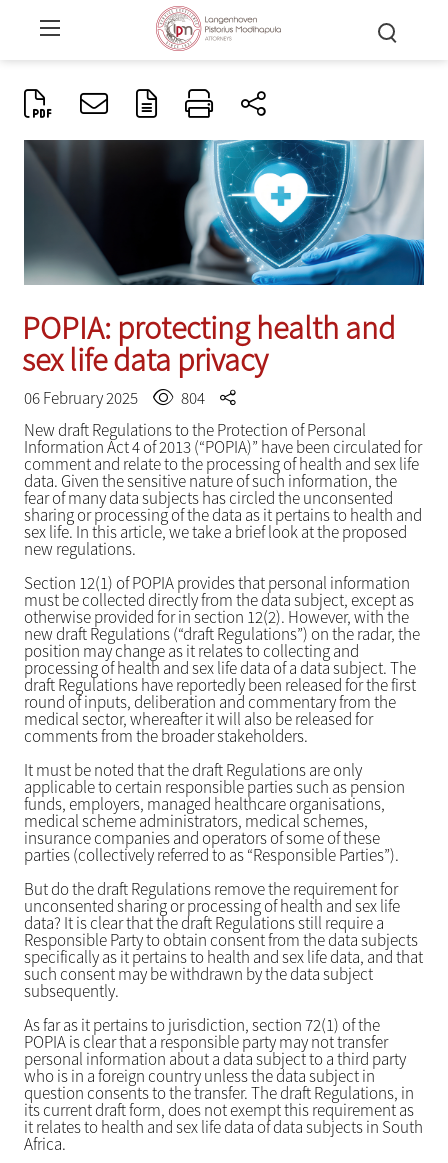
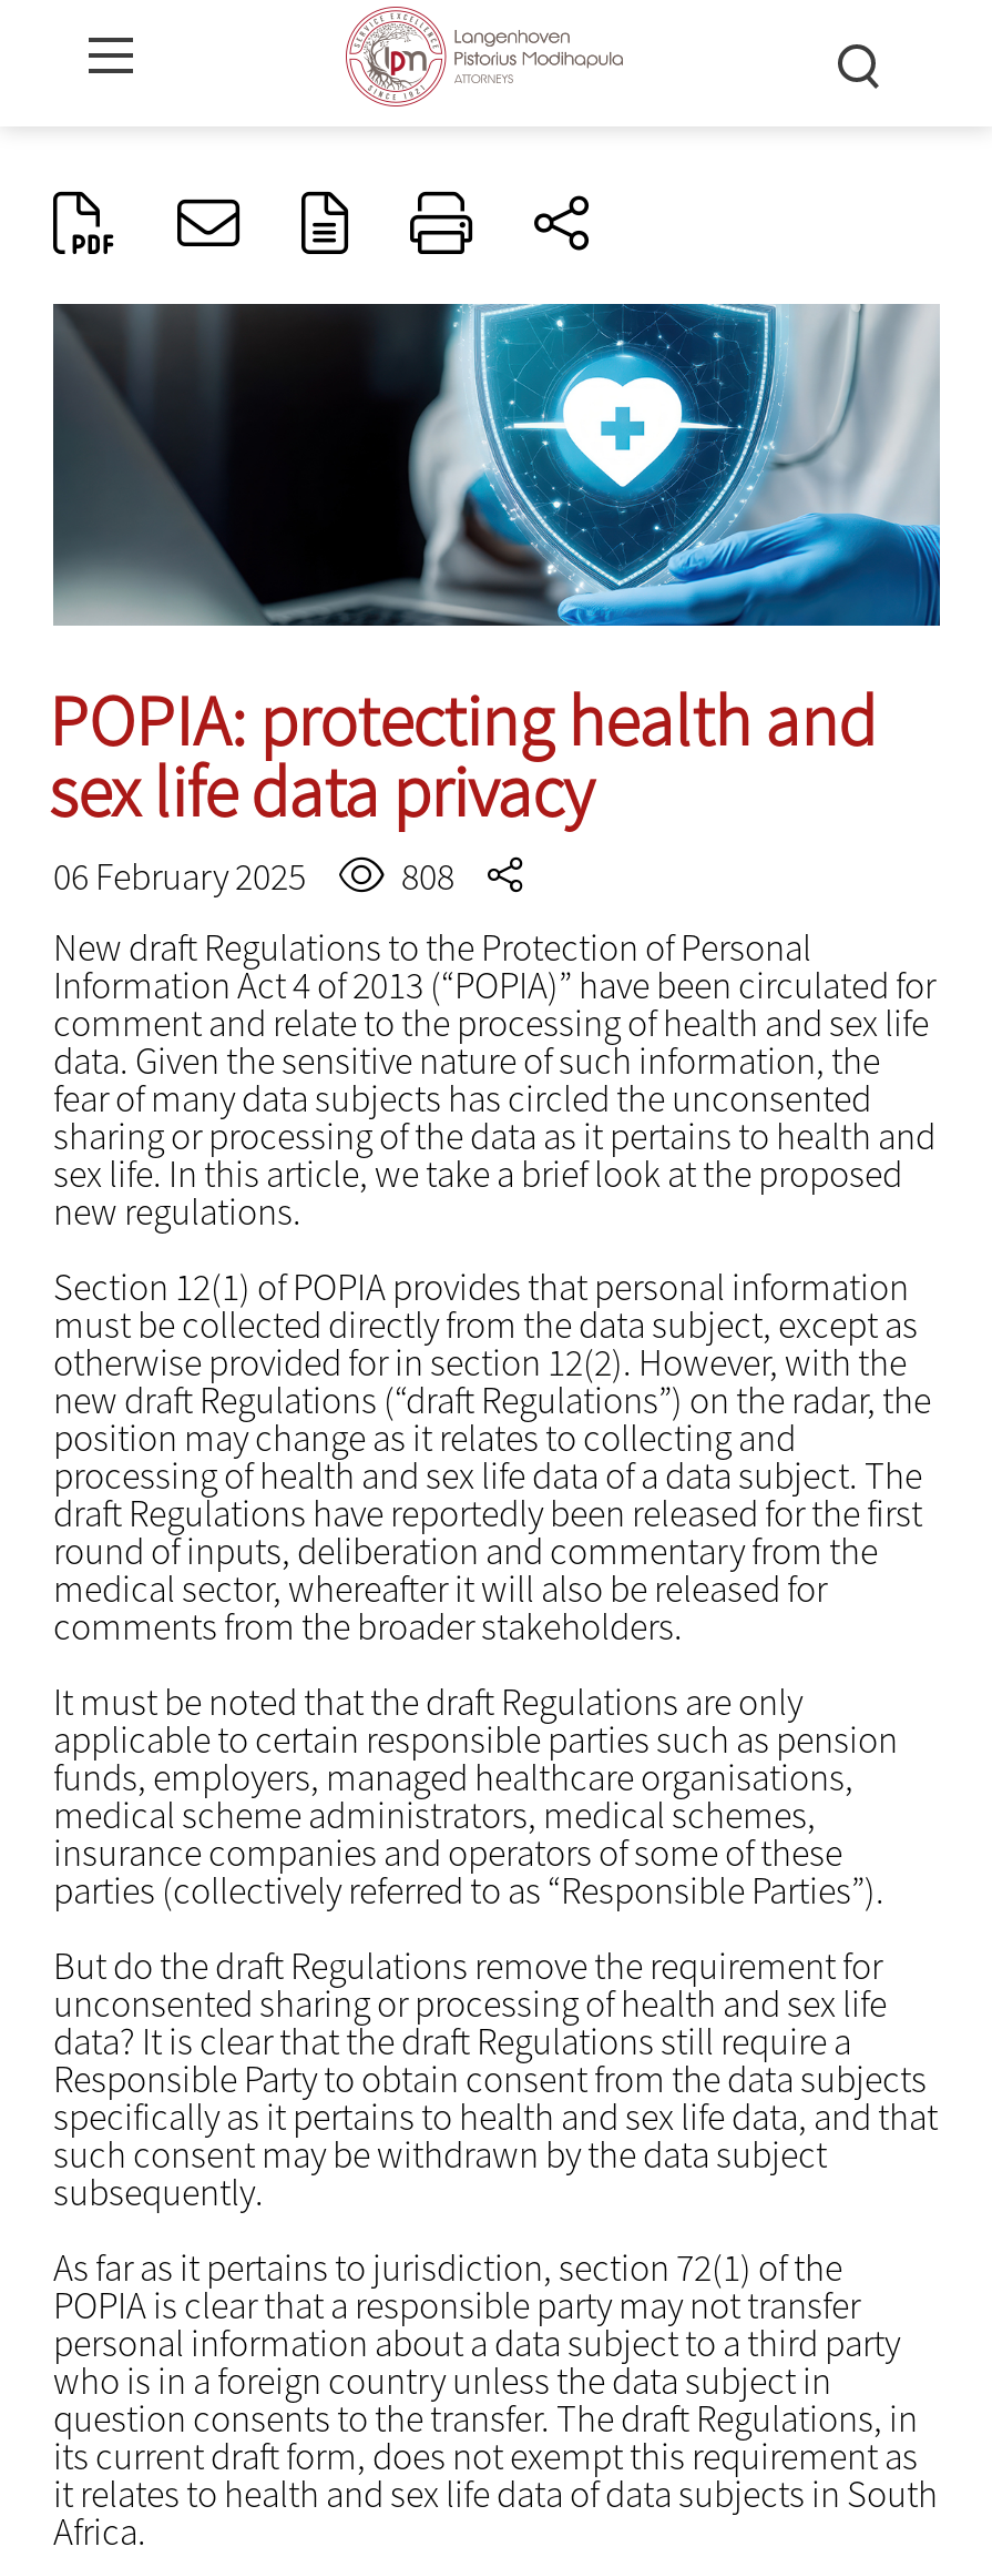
[24,387,208,409] 06 February 2025 804 -> [53,853,461,902] 06 February 2025 808

